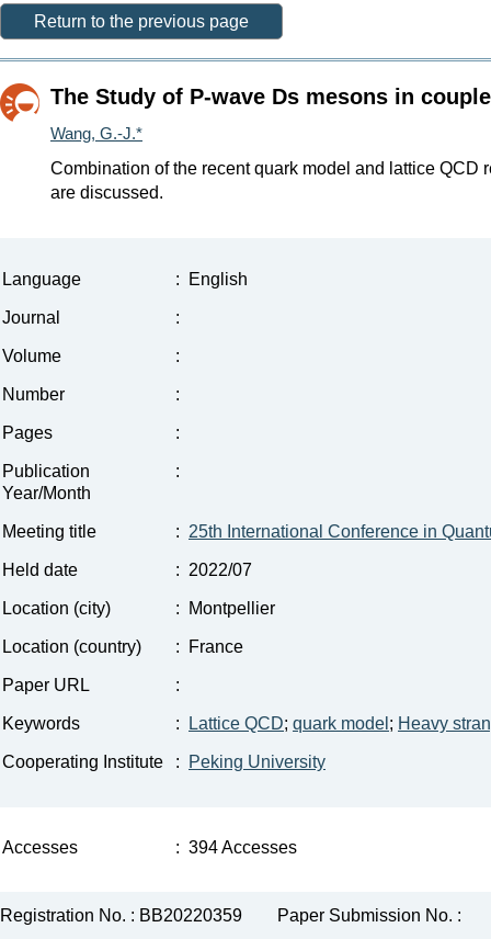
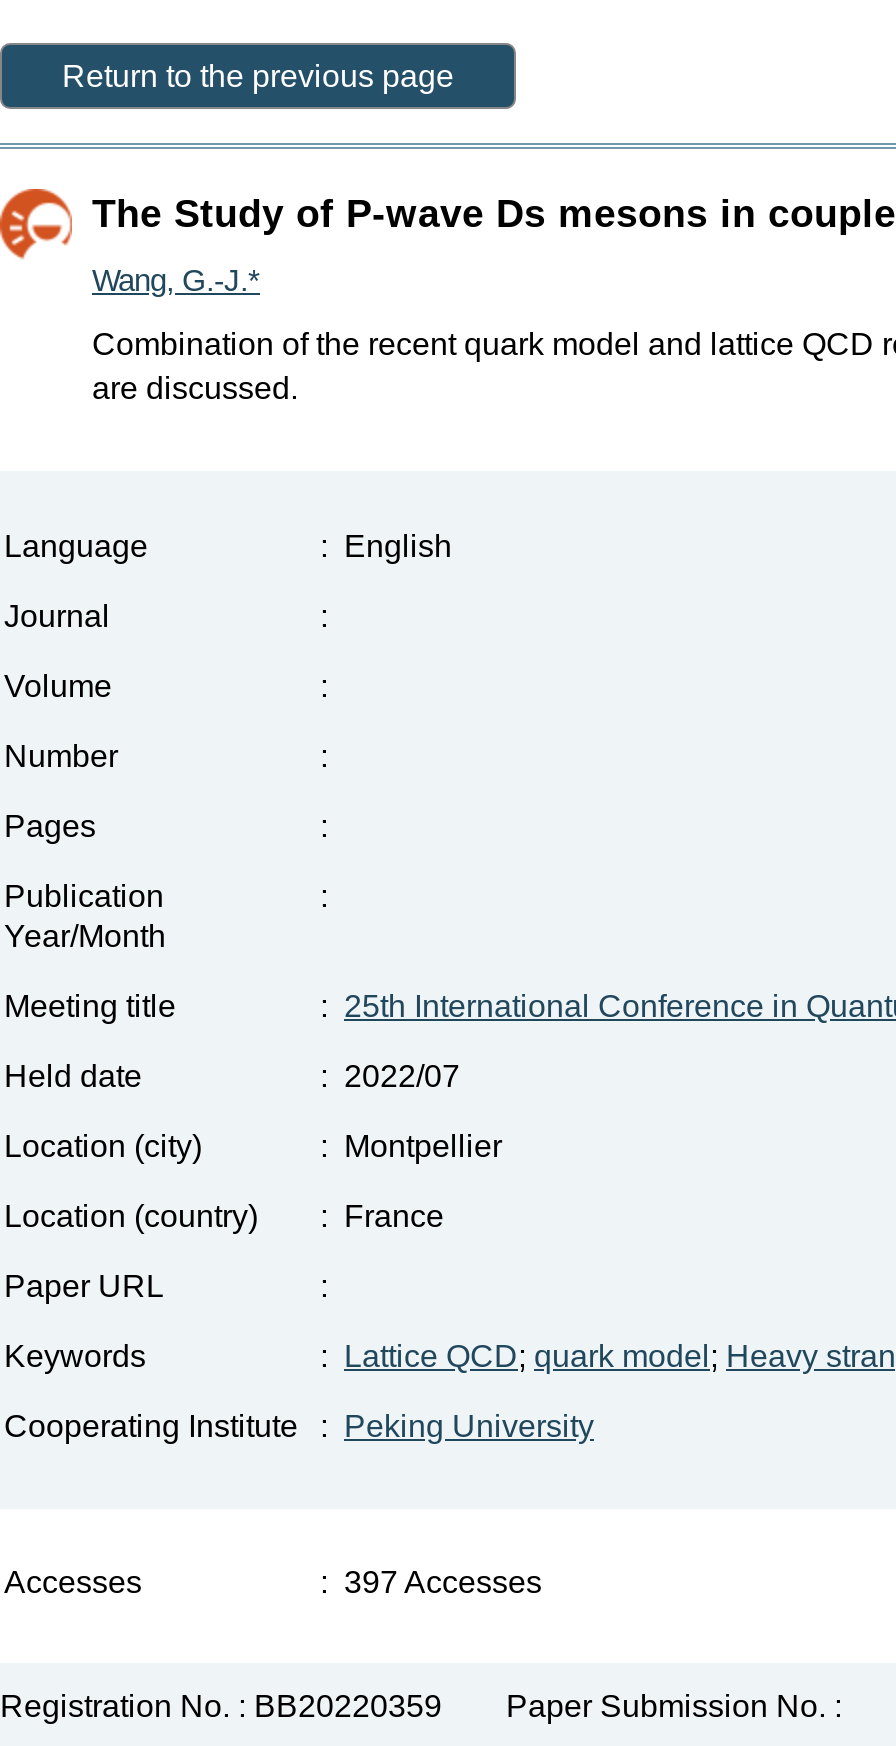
[175,838,297,857] : 394 Accesses -> [320,1566,542,1600] : 397 Accesses

